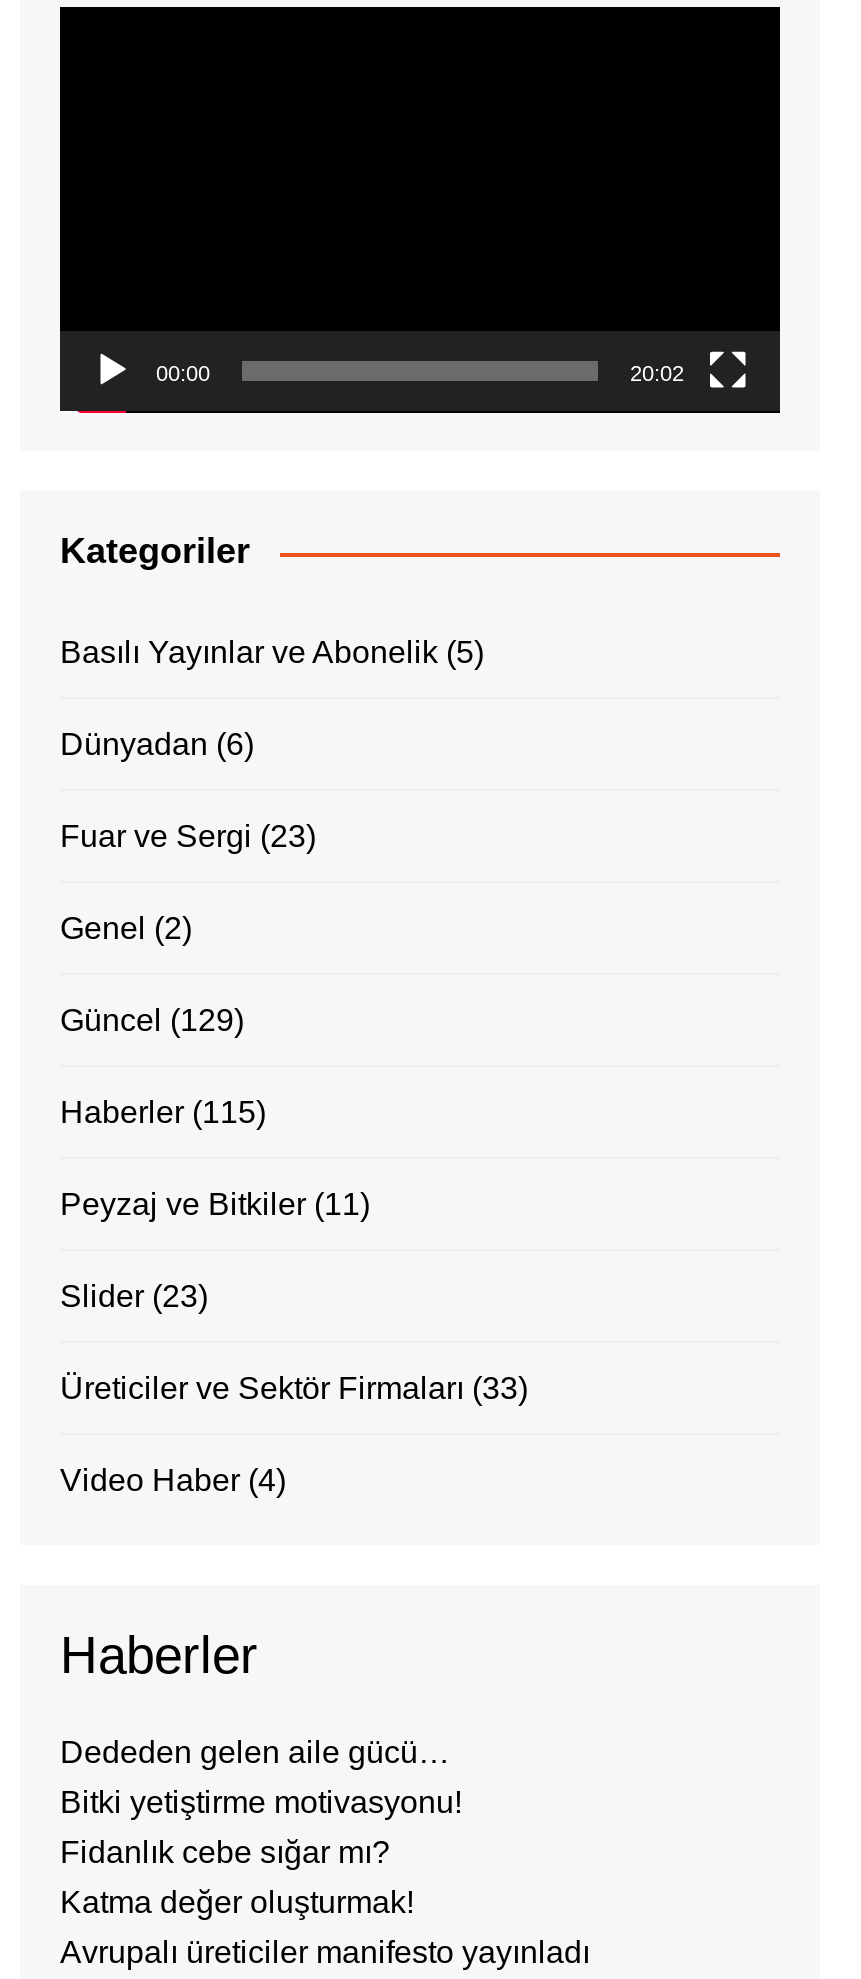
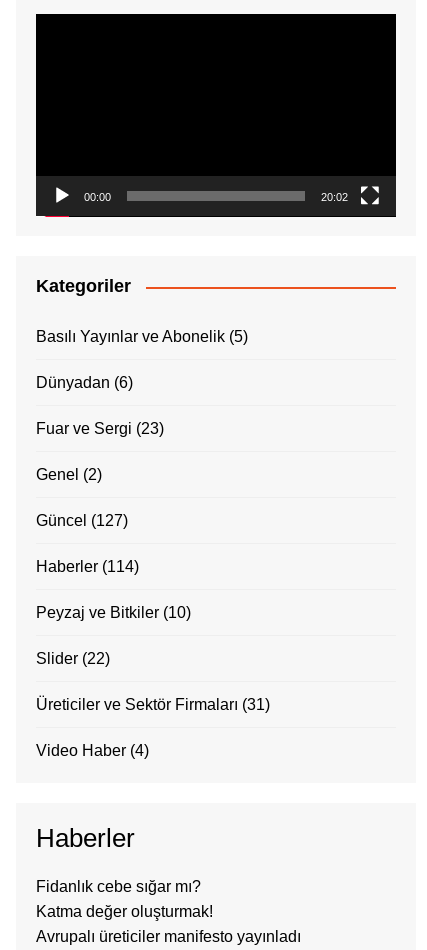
[60,1004,244,1038] Güncel (129) -> [36,512,128,529] Güncel (127)
[60,1096,266,1130] Haberler (115) -> [36,558,139,575] Haberler (114)
[60,1188,370,1222] Peyzaj ve Bitkiler (11) -> [36,604,191,621] Peyzaj ve Bitkiler (10)
[60,1280,208,1314] Slider (23) -> [36,650,110,667] Slider (22)
[60,1372,528,1406] Üreticiler ve Sektör Firmaları (33) -> [36,696,270,713] Üreticiler ve Sektör Firmaları (31)
[60,1736,462,1820] Dededen gelen aile gücü… | Bitki yetiştirme motivasyonu! -> none

